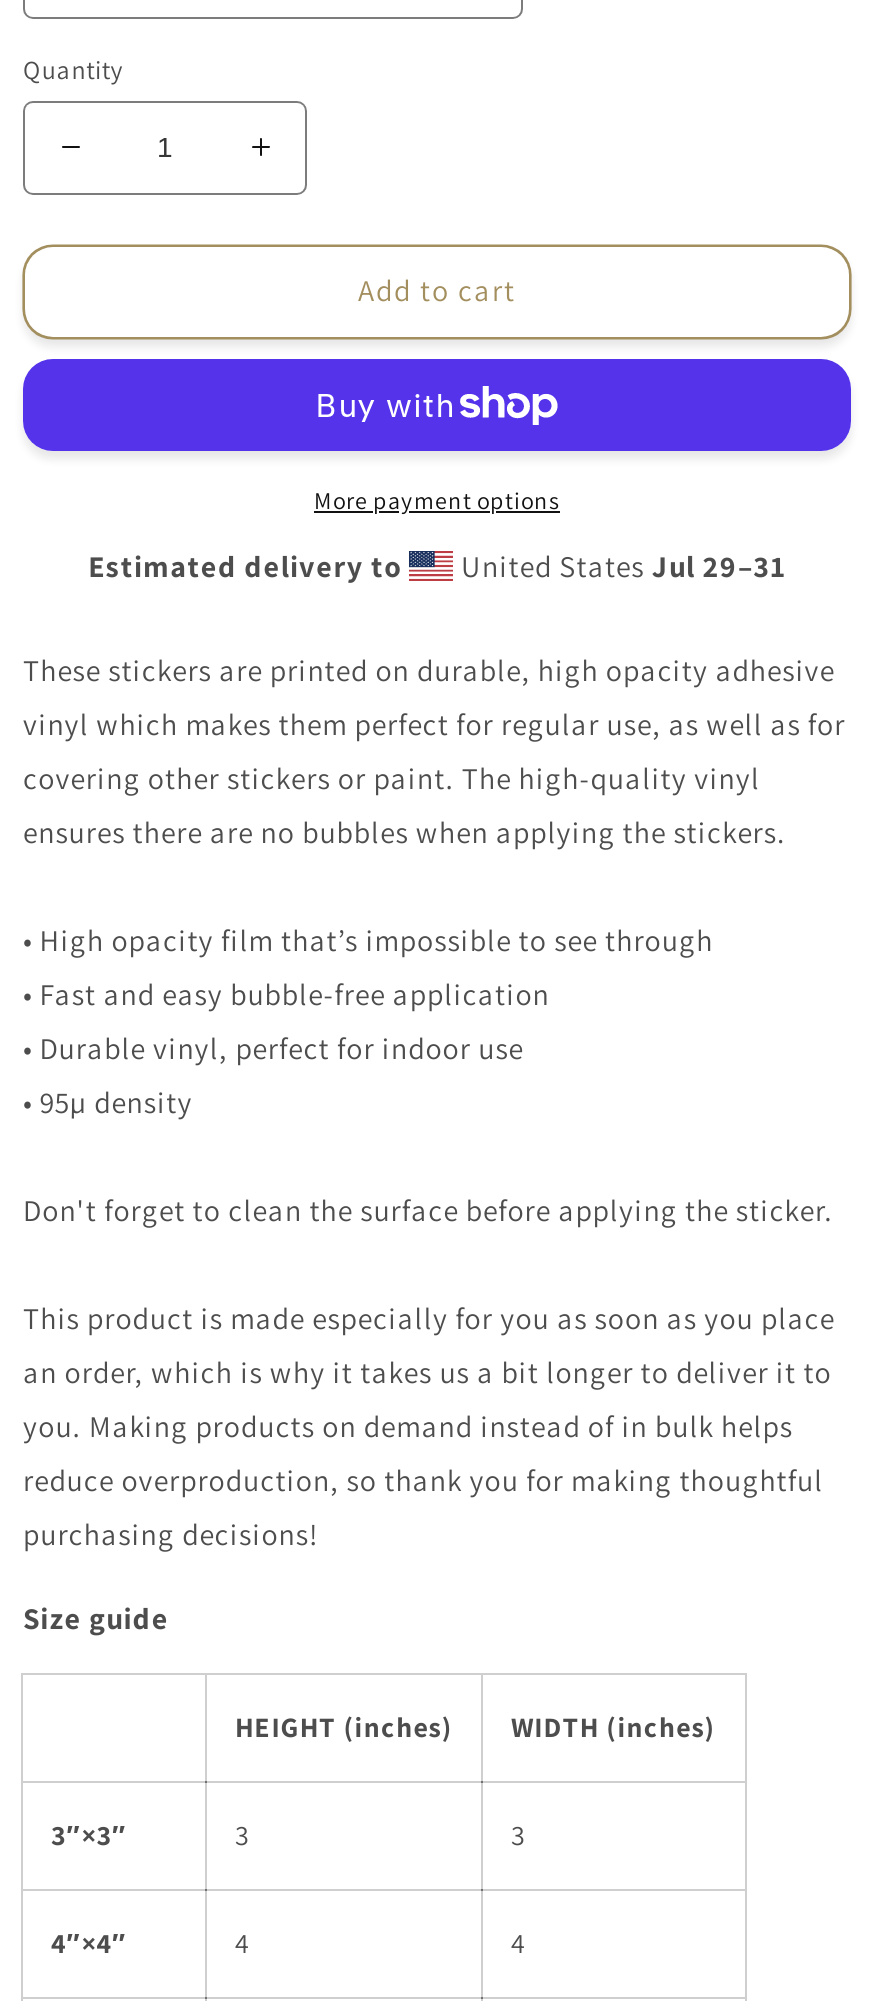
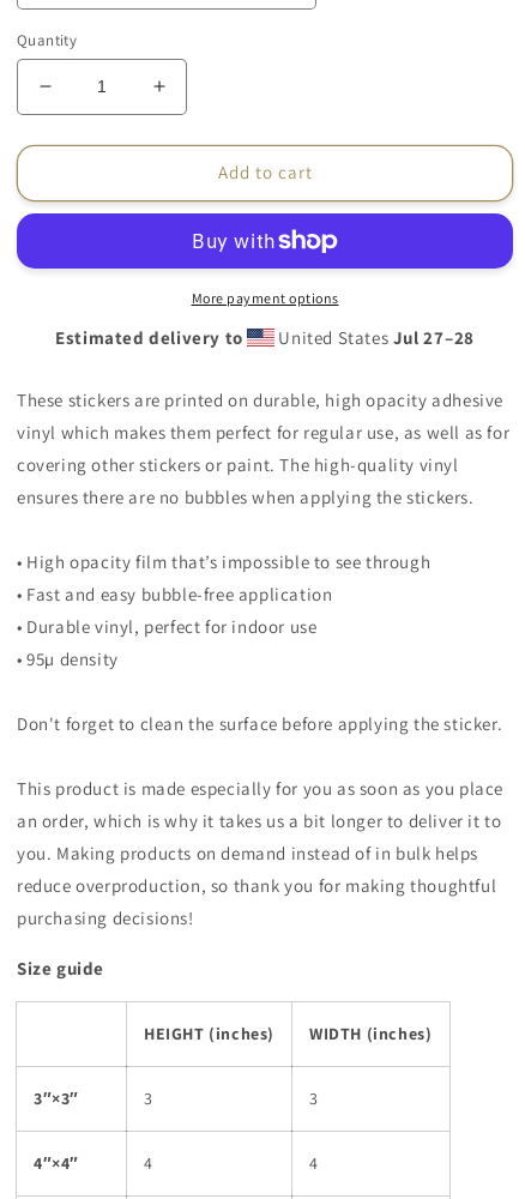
[454,546,786,584] United States Jul 29–31 -> [274,326,475,348] United States Jul 27–28

